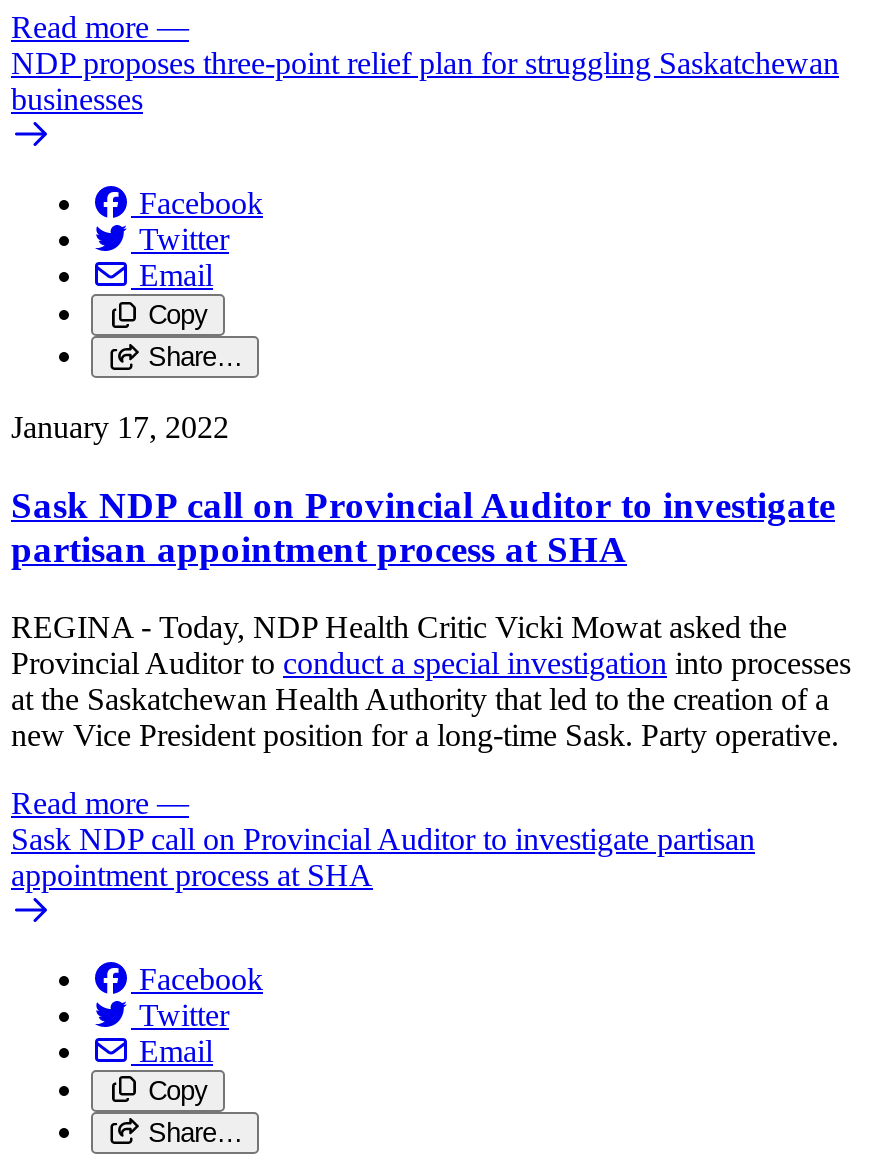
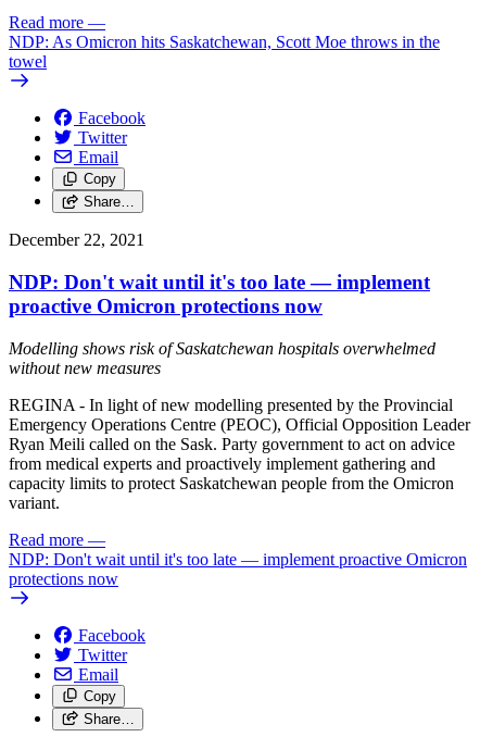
[11,47,839,117] NDP proposes three-point relief plan for struggling Saskatchewan | businesses -> [9,33,440,71] NDP: As Omicron hits Saskatchewan, Scott Moe throws in the | towel
[11,411,851,752] January 17, 2022 | Sask NDP call on Provincial Auditor to investigate | partisan appointment process at SHA | REGINA - Today, NDP Health Critic Vicki Mowat asked the | Provincial Auditor to conduct a special investigation into processes | at the Saskatchewan Health Authority that led to the creation of a | new Vice President position for a long-time Sask. Party operative. -> [9,231,470,512] December 22, 2021 | NDP: Don't wait until it's too late — implement | proactive Omicron protections now | Modelling shows risk of Saskatchewan hospitals overwhelmed | without new measures | REGINA - In light of new modelling presented by the Provincial | Emergency Operations Centre (PEOC), Official Opposition Leader | Ryan Meili called on the Sask. Party government to act on advice | from medical experts and proactively implement gathering and | capacity limits to protect Saskatchewan people from the Omicron | variant.
[11,822,755,892] Sask NDP call on Provincial Auditor to investigate partisan | appointment process at SHA -> [9,550,467,588] NDP: Don't wait until it's too late — implement proactive Omicron | protections now

